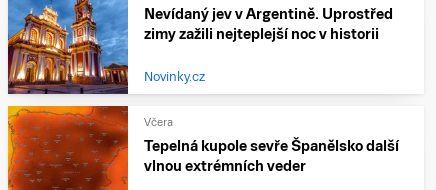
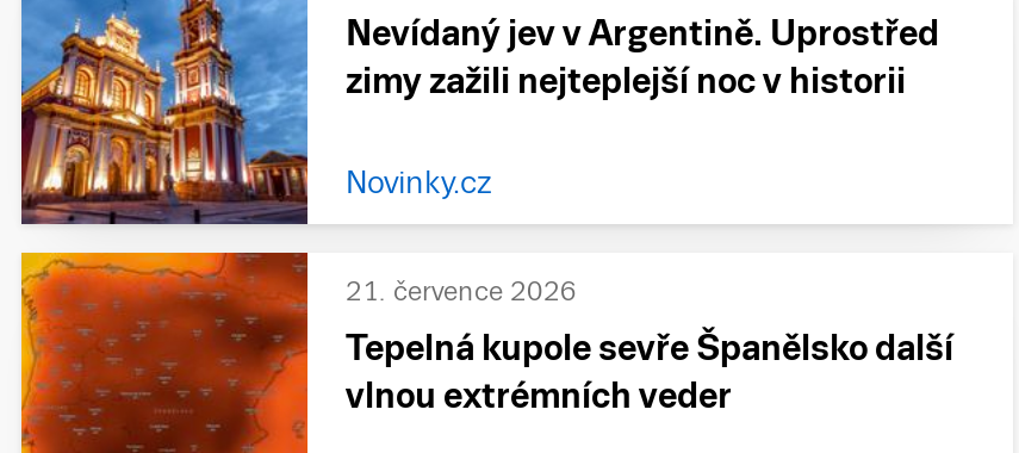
[144,116,173,128] Včera -> [346,277,577,305] 21. července 2026

